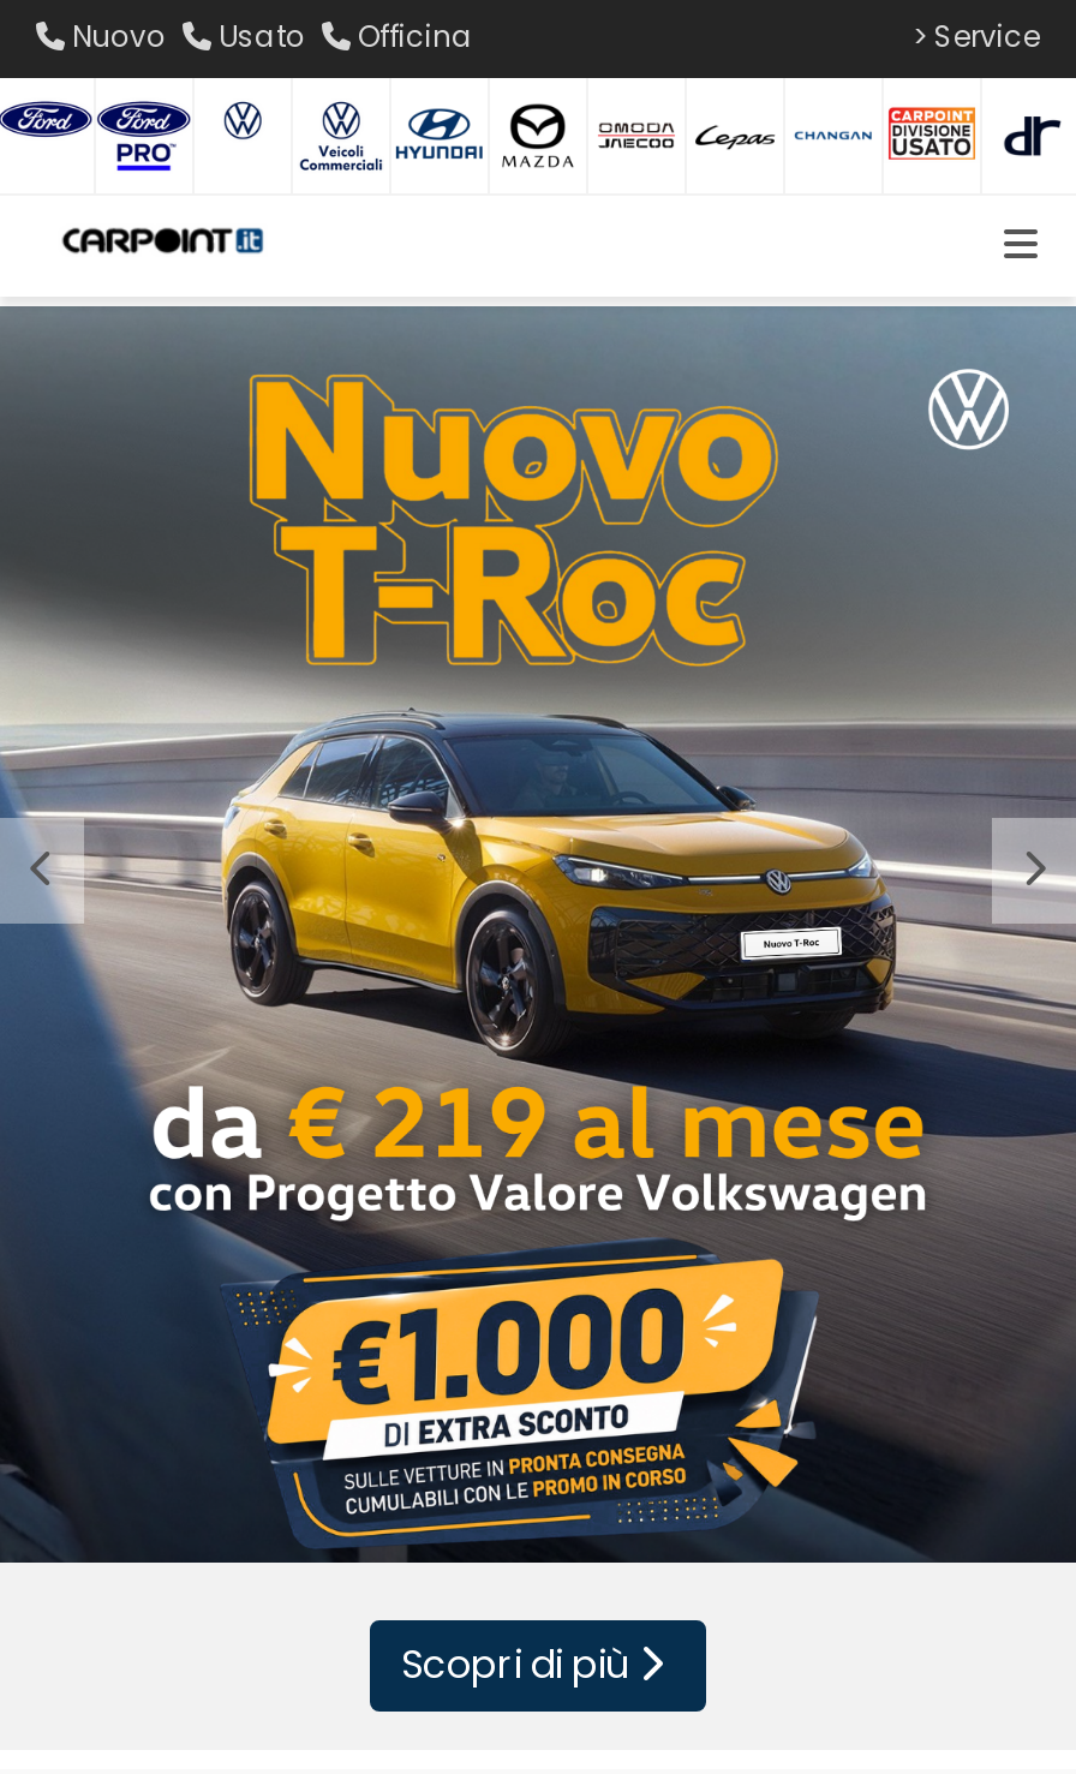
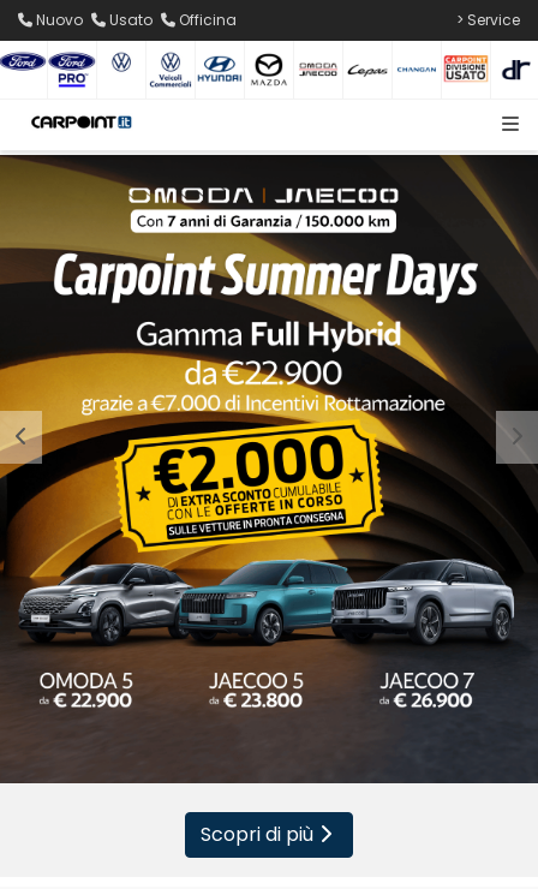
[7,306,1069,1563] [image] -> [4,154,534,783] [image]

